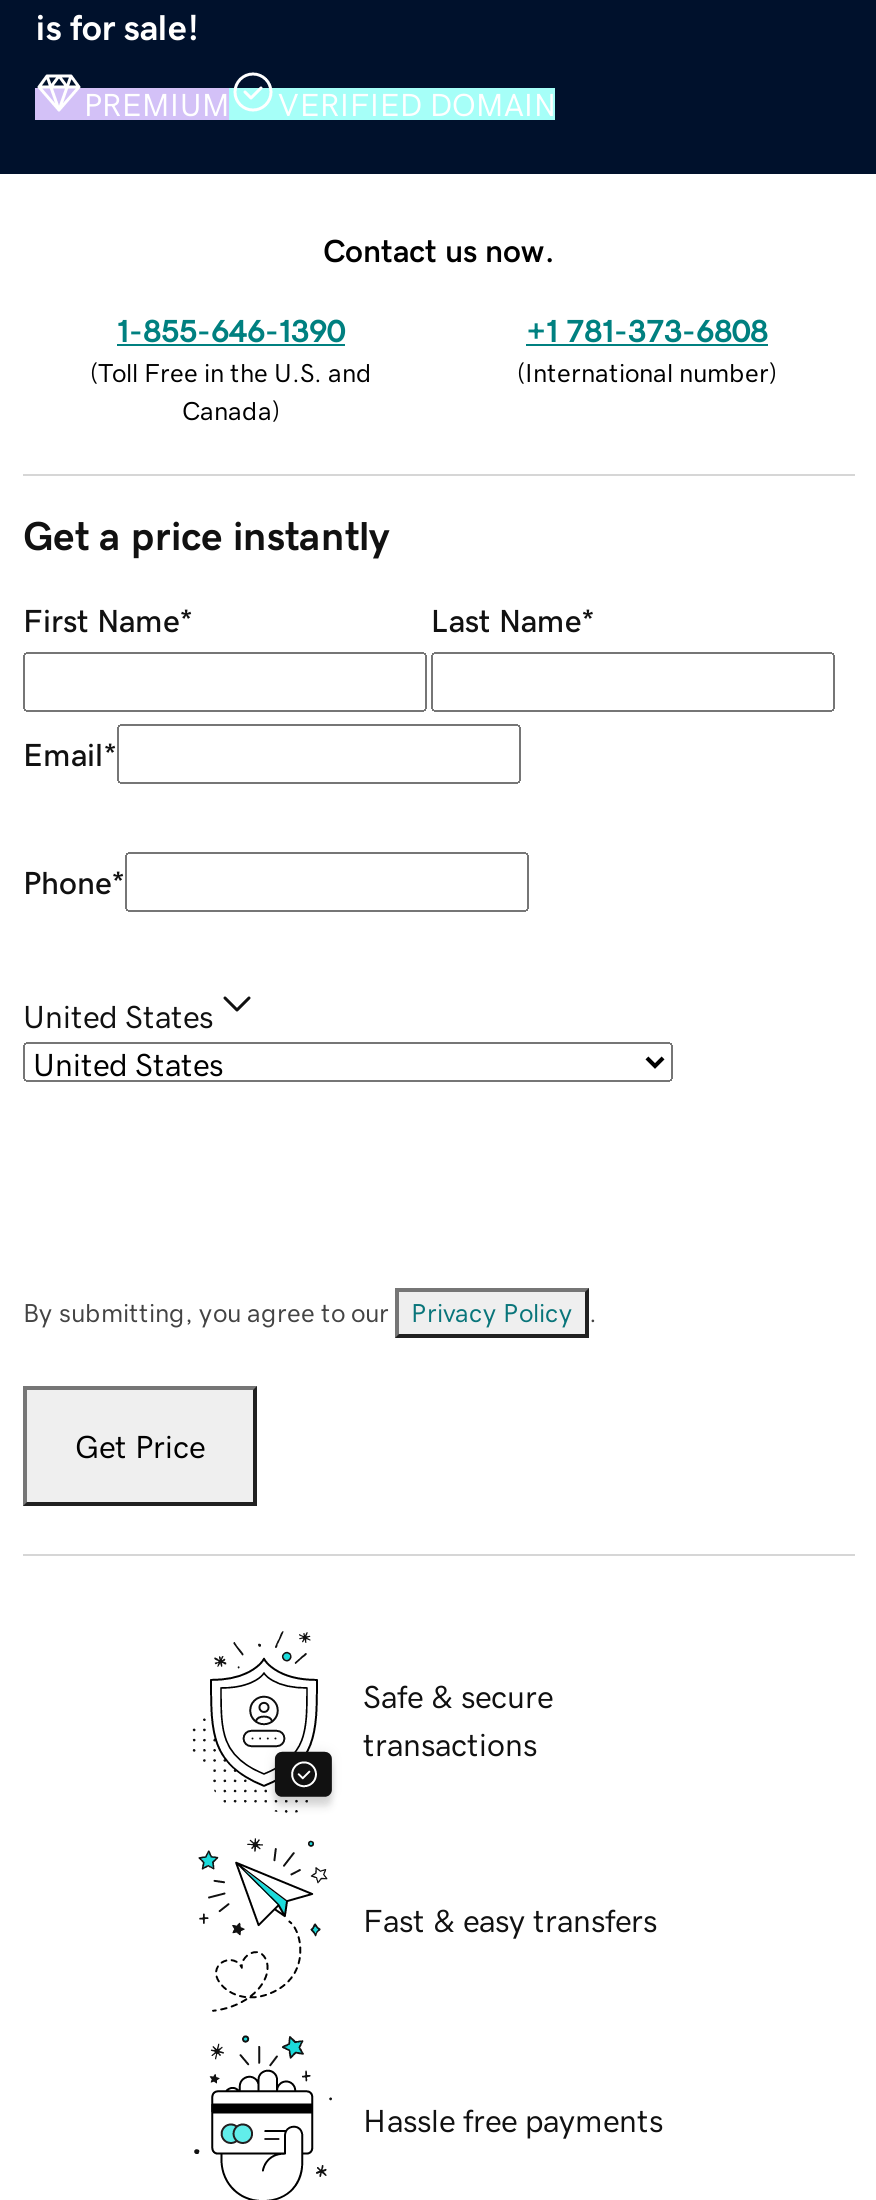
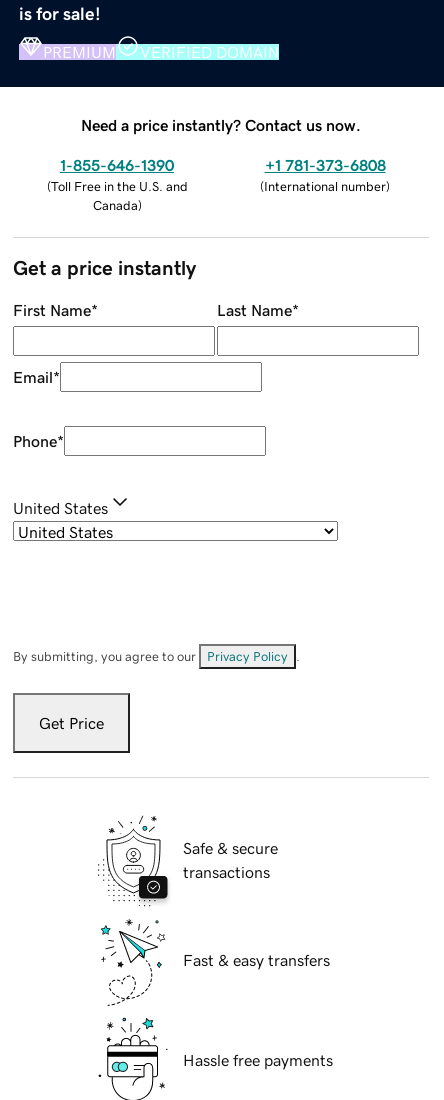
[323,233,555,265] Contact us now. -> [81,117,361,133] Need a price instantly? Contact us now.

